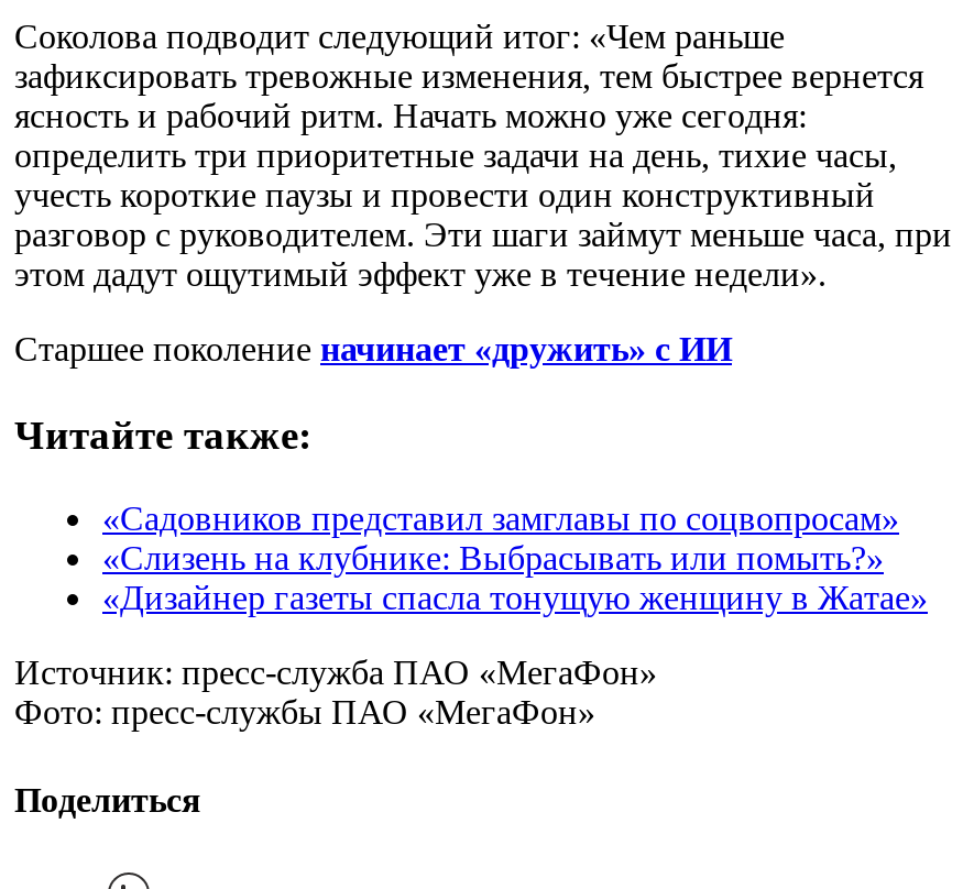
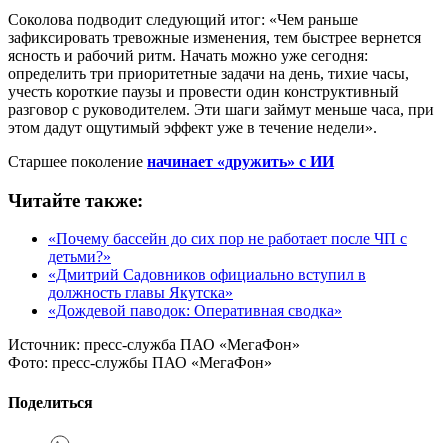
[102,500,928,617] «Садовников представил замглавы по соцвопросам» | «Слизень на клубнике: Выбрасывать или помыть?» | «Дизайнер газеты спасла тонущую женщину в Жатае» -> [48,230,407,319] «Почему бассейн до сих пор не работает после ЧП с | детьми?» | «Дмитрий Садовников официально вступил в | должность главы Якутска» | «Дождевой паводок: Оперативная сводка»

